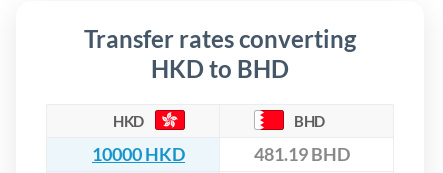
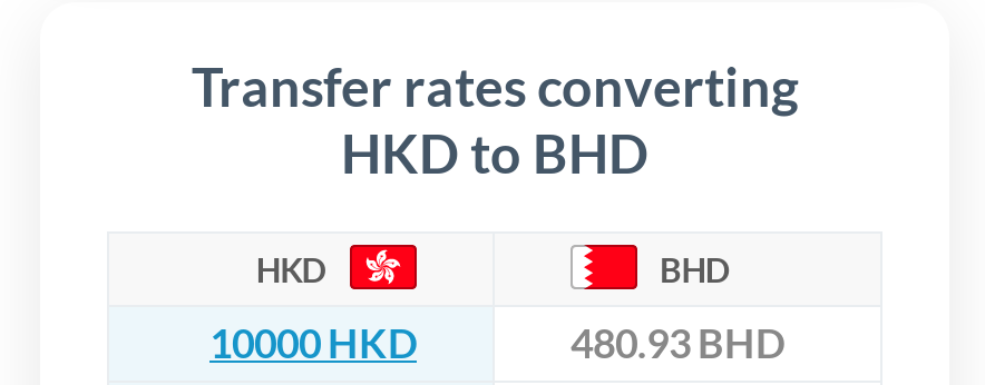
[254,143,350,165] 481.19 BHD -> [570,319,784,368] 480.93 BHD

